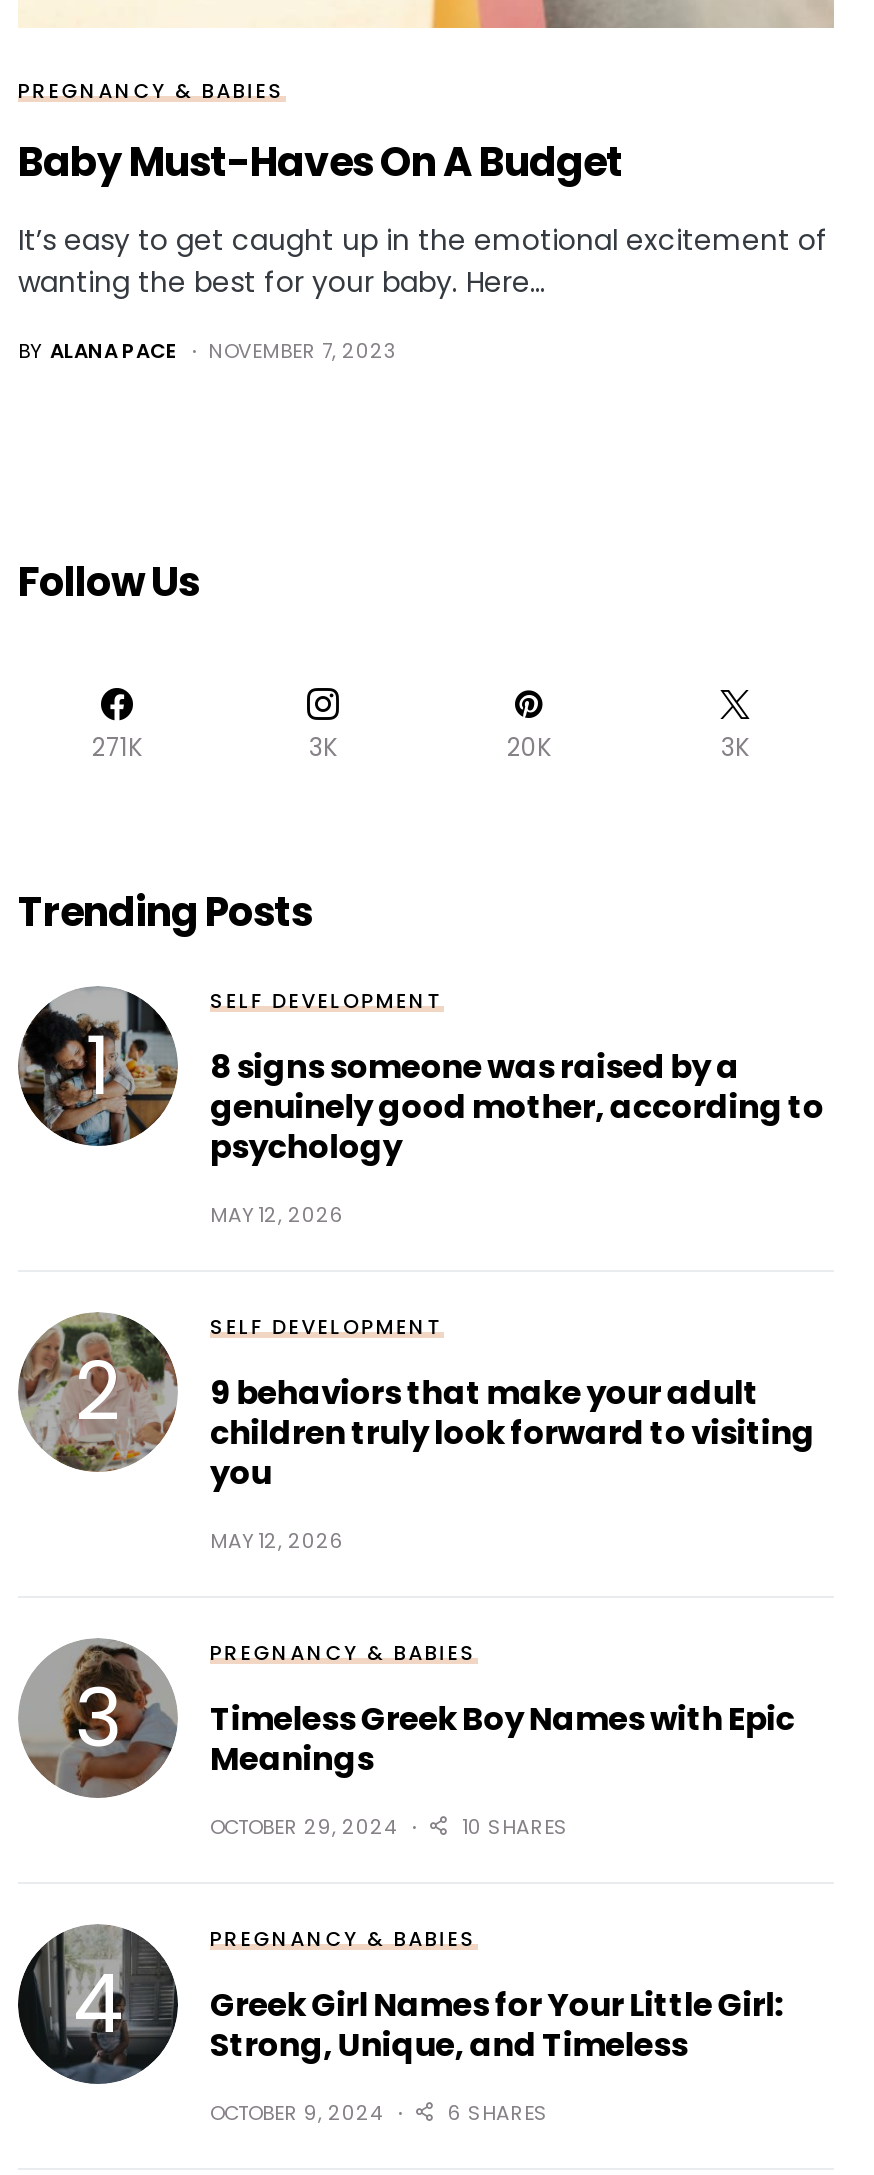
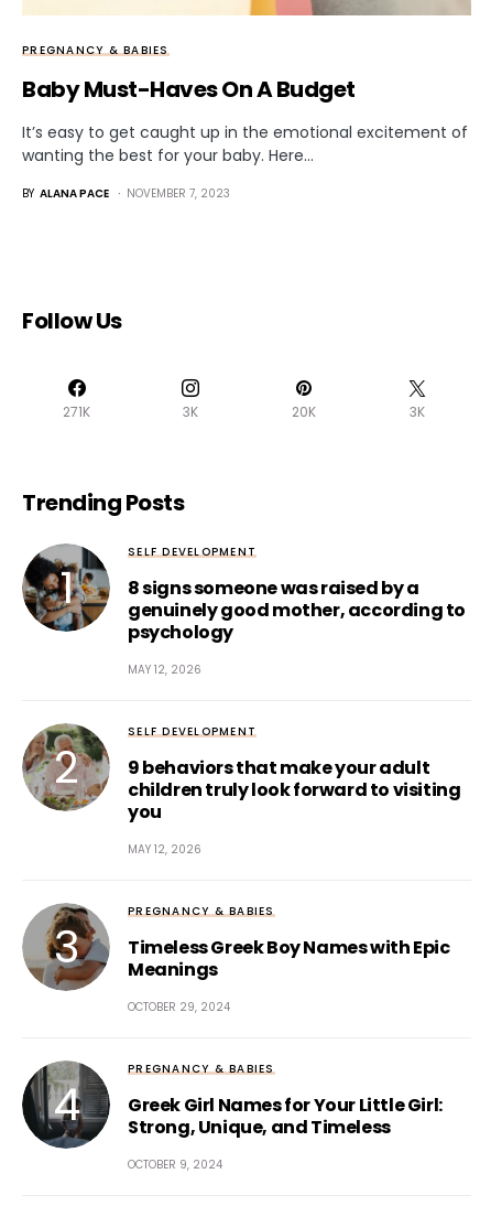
[462,1812,568,1842] 10 SHARES -> none
[448,2098,548,2128] 6 SHARES -> none

